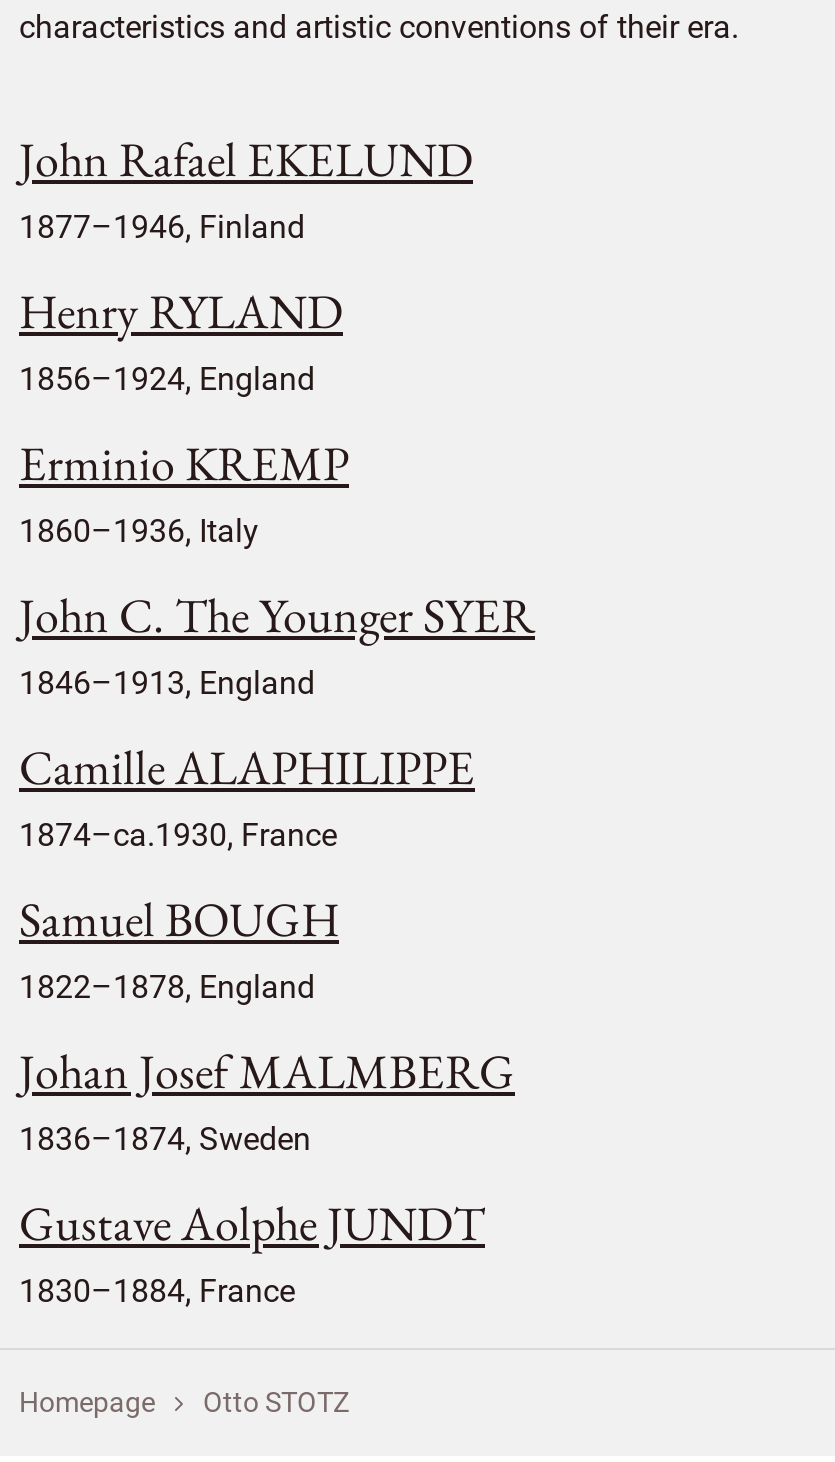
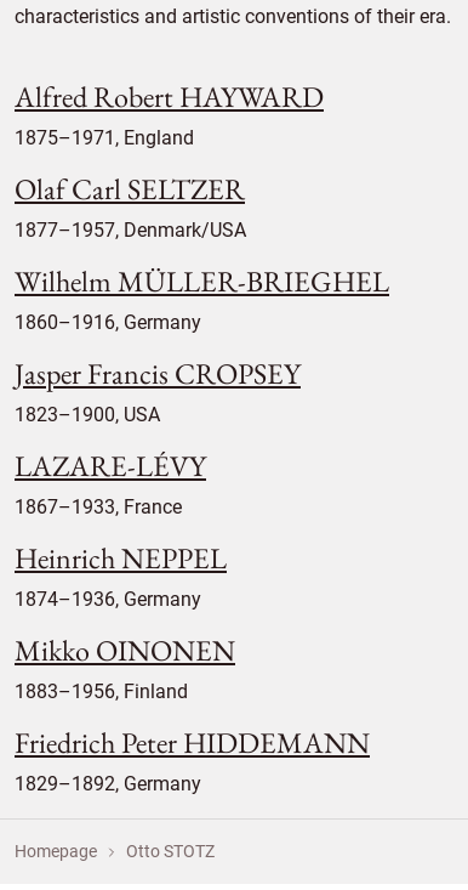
[19,127,473,245] John Rafael EKELUND | 1877–1946, Finland -> [15,77,324,149] Alfred Robert HAYWARD | 1875–1971, England
[19,279,343,397] Henry RYLAND | 1856–1924, England -> [15,169,246,241] Olaf Carl SELTZER | 1877–1957, Denmark/USA
[19,431,349,549] Erminio KREMP | 1860–1936, Italy -> [15,262,389,333] Wilhelm MÜLLER-BRIEGHEL | 1860–1916, Germany
[19,583,535,701] John C. The Younger SYER | 1846–1913, England -> [15,354,301,426] Jasper Francis CROPSEY | 1823–1900, USA
[19,735,475,853] Camille ALAPHILIPPE | 1874–ca.1930, France -> [15,446,206,518] LAZARE-LÉVY | 1867–1933, France
[19,887,339,1005] Samuel BOUGH | 1822–1878, England -> [15,538,227,610] Heinrich NEPPEL | 1874–1936, Germany
[19,1039,515,1157] Johan Josef MALMBERG | 1836–1874, Sweden -> [15,631,235,702] Mikko OINONEN | 1883–1956, Finland
[19,1191,485,1309] Gustave Aolphe JUNDT | 1830–1884, France -> [15,723,370,795] Friedrich Peter HIDDEMANN | 1829–1892, Germany

